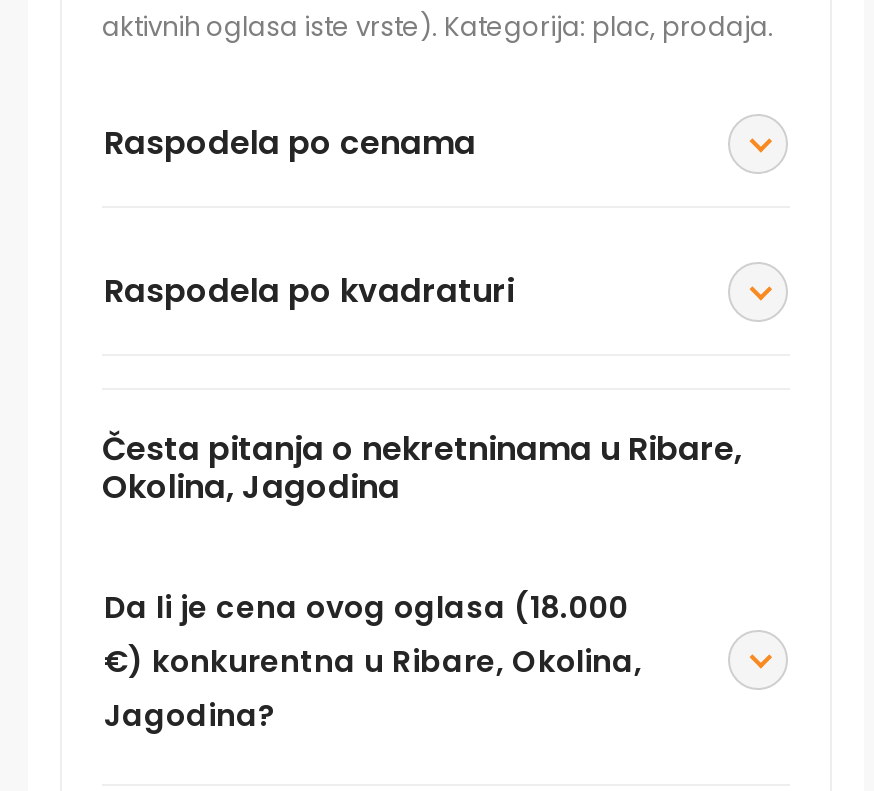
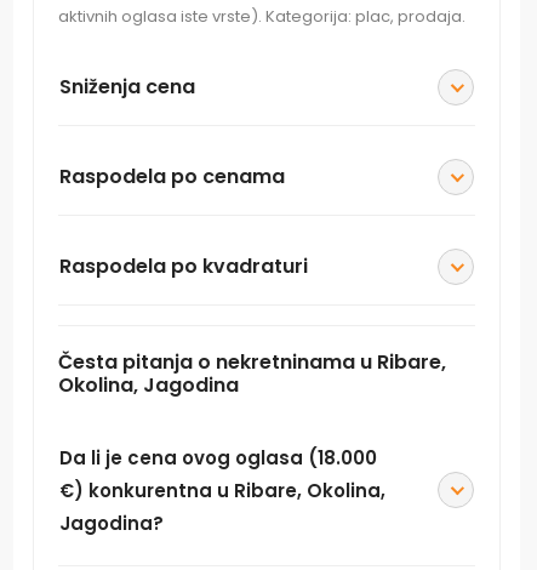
none -> [59,73,195,101] Sniženja cena

